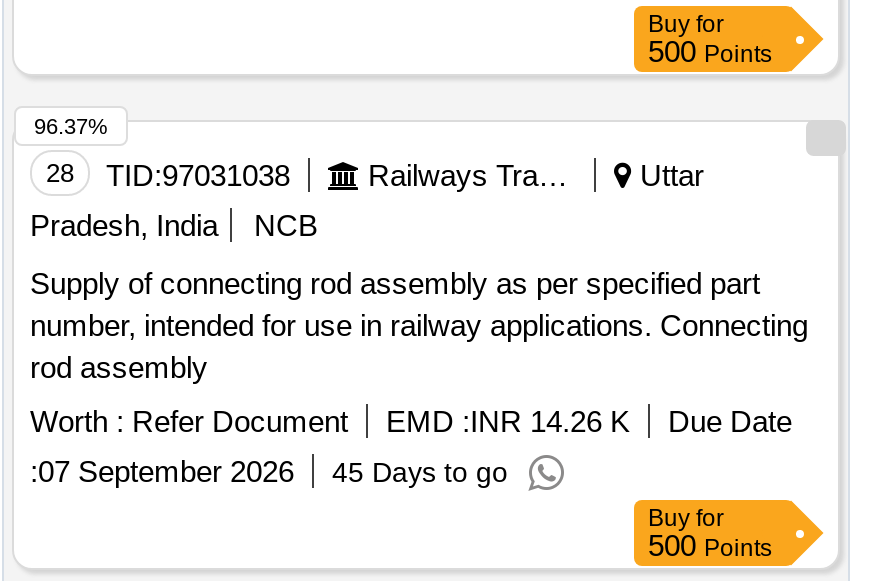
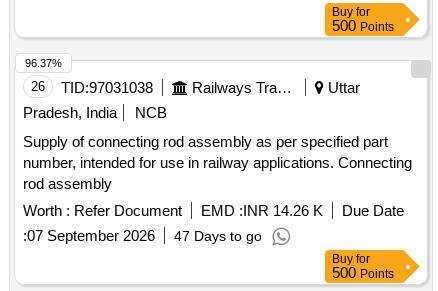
[46,158,290,192] 28 TID:97031038 -> [31,79,153,96] 26 TID:97031038
[30,454,508,488] :07 September 2026 45 Days to go -> [23,227,262,244] :07 September 2026 47 Days to go

